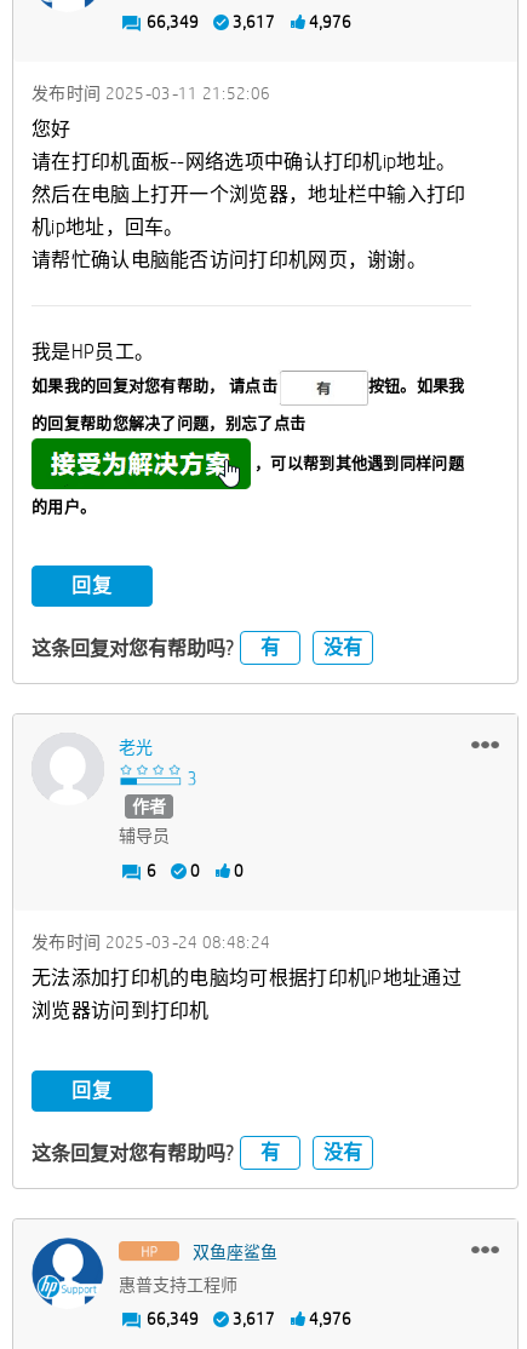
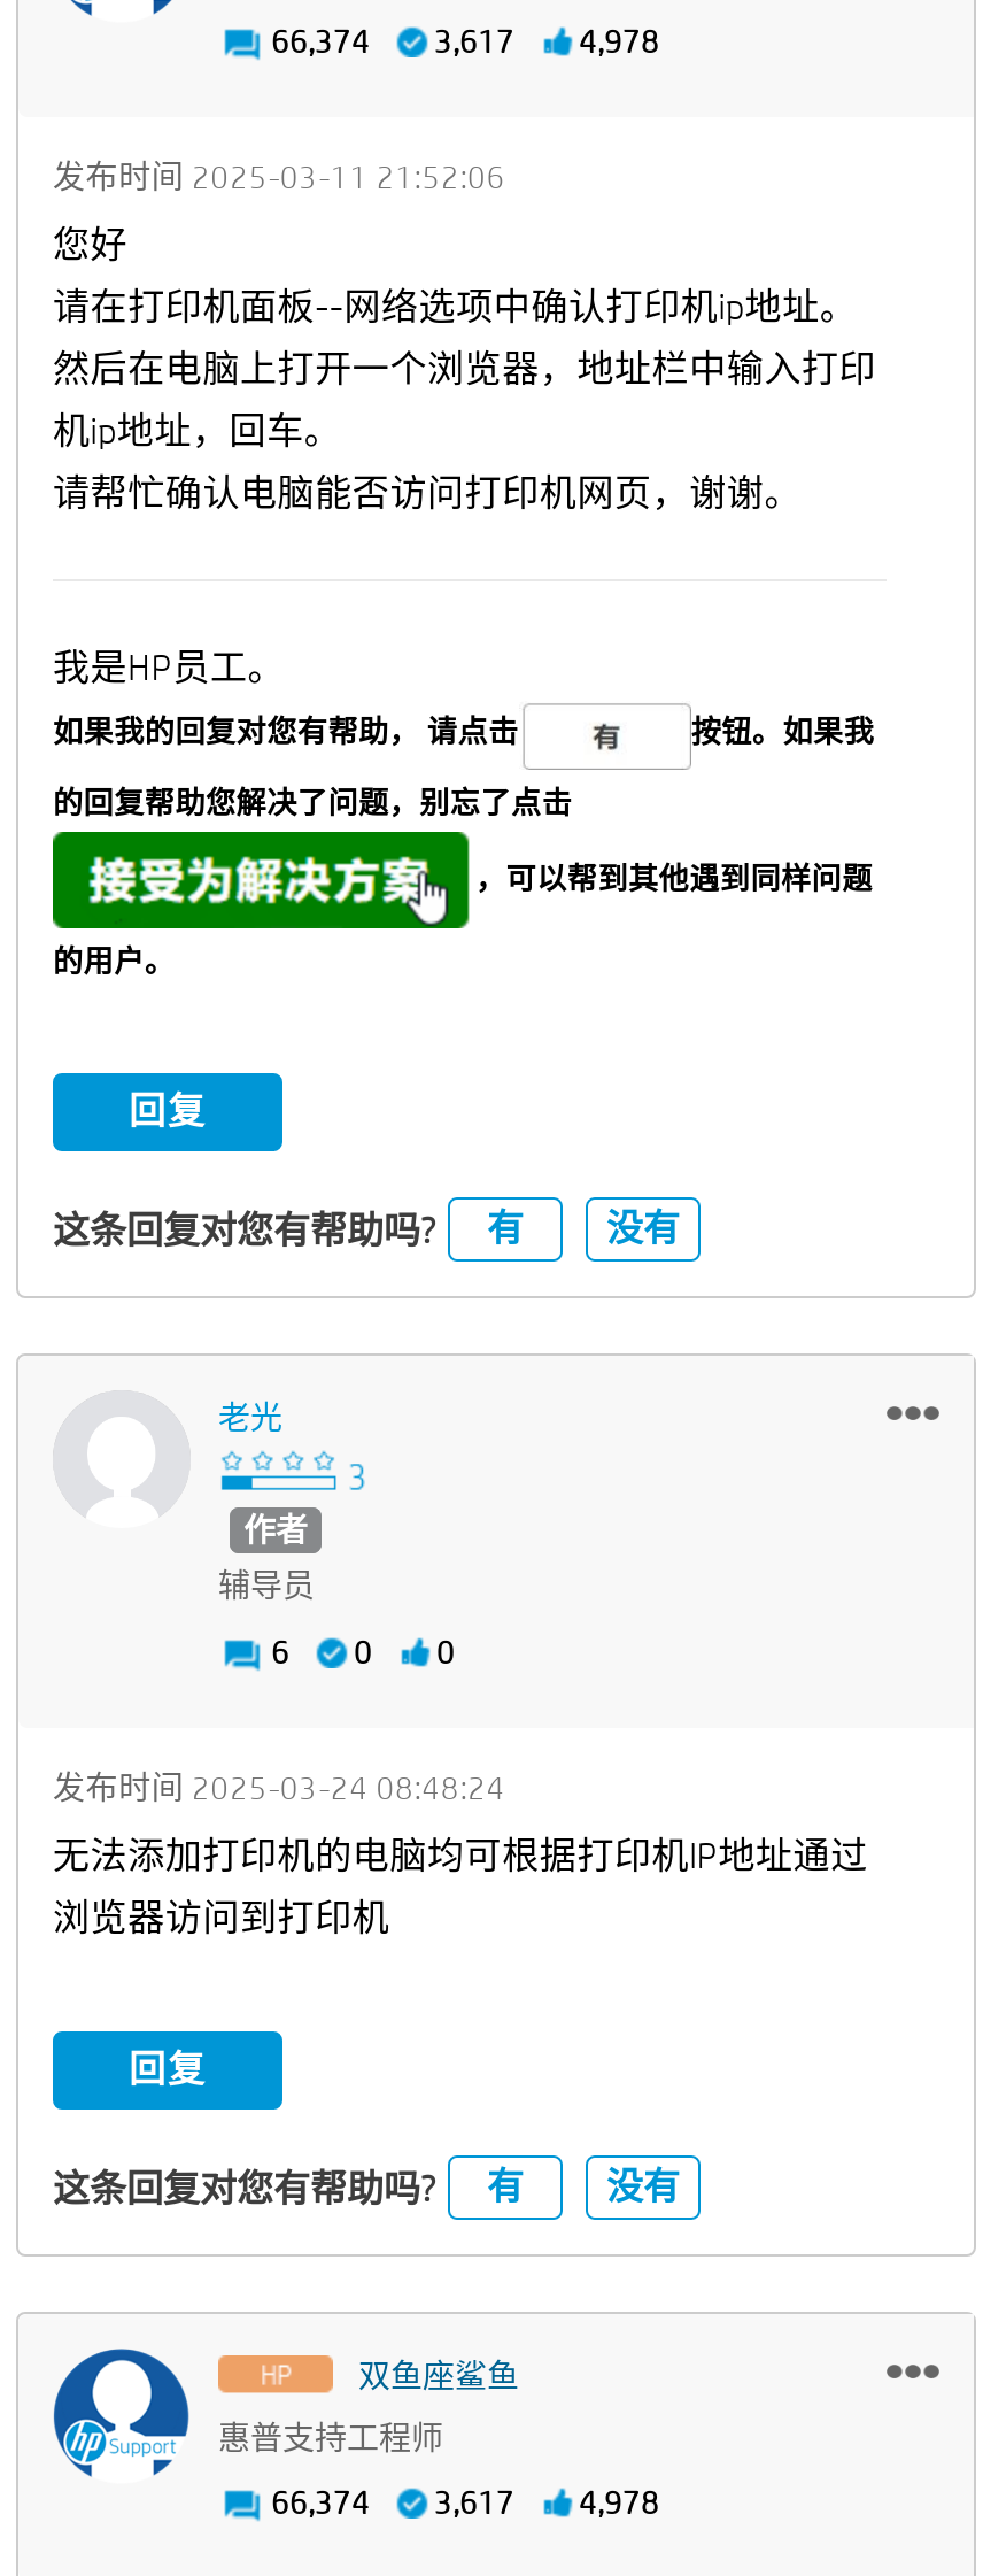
[147,11,202,32] 66,349 -> [271,20,377,62] 66,374
[309,11,351,32] 4,976 -> [579,20,659,62] 4,978
[147,1308,202,1330] 66,349 -> [271,2482,377,2523] 66,374
[309,1308,351,1330] 4,976 -> [579,2482,659,2523] 4,978

